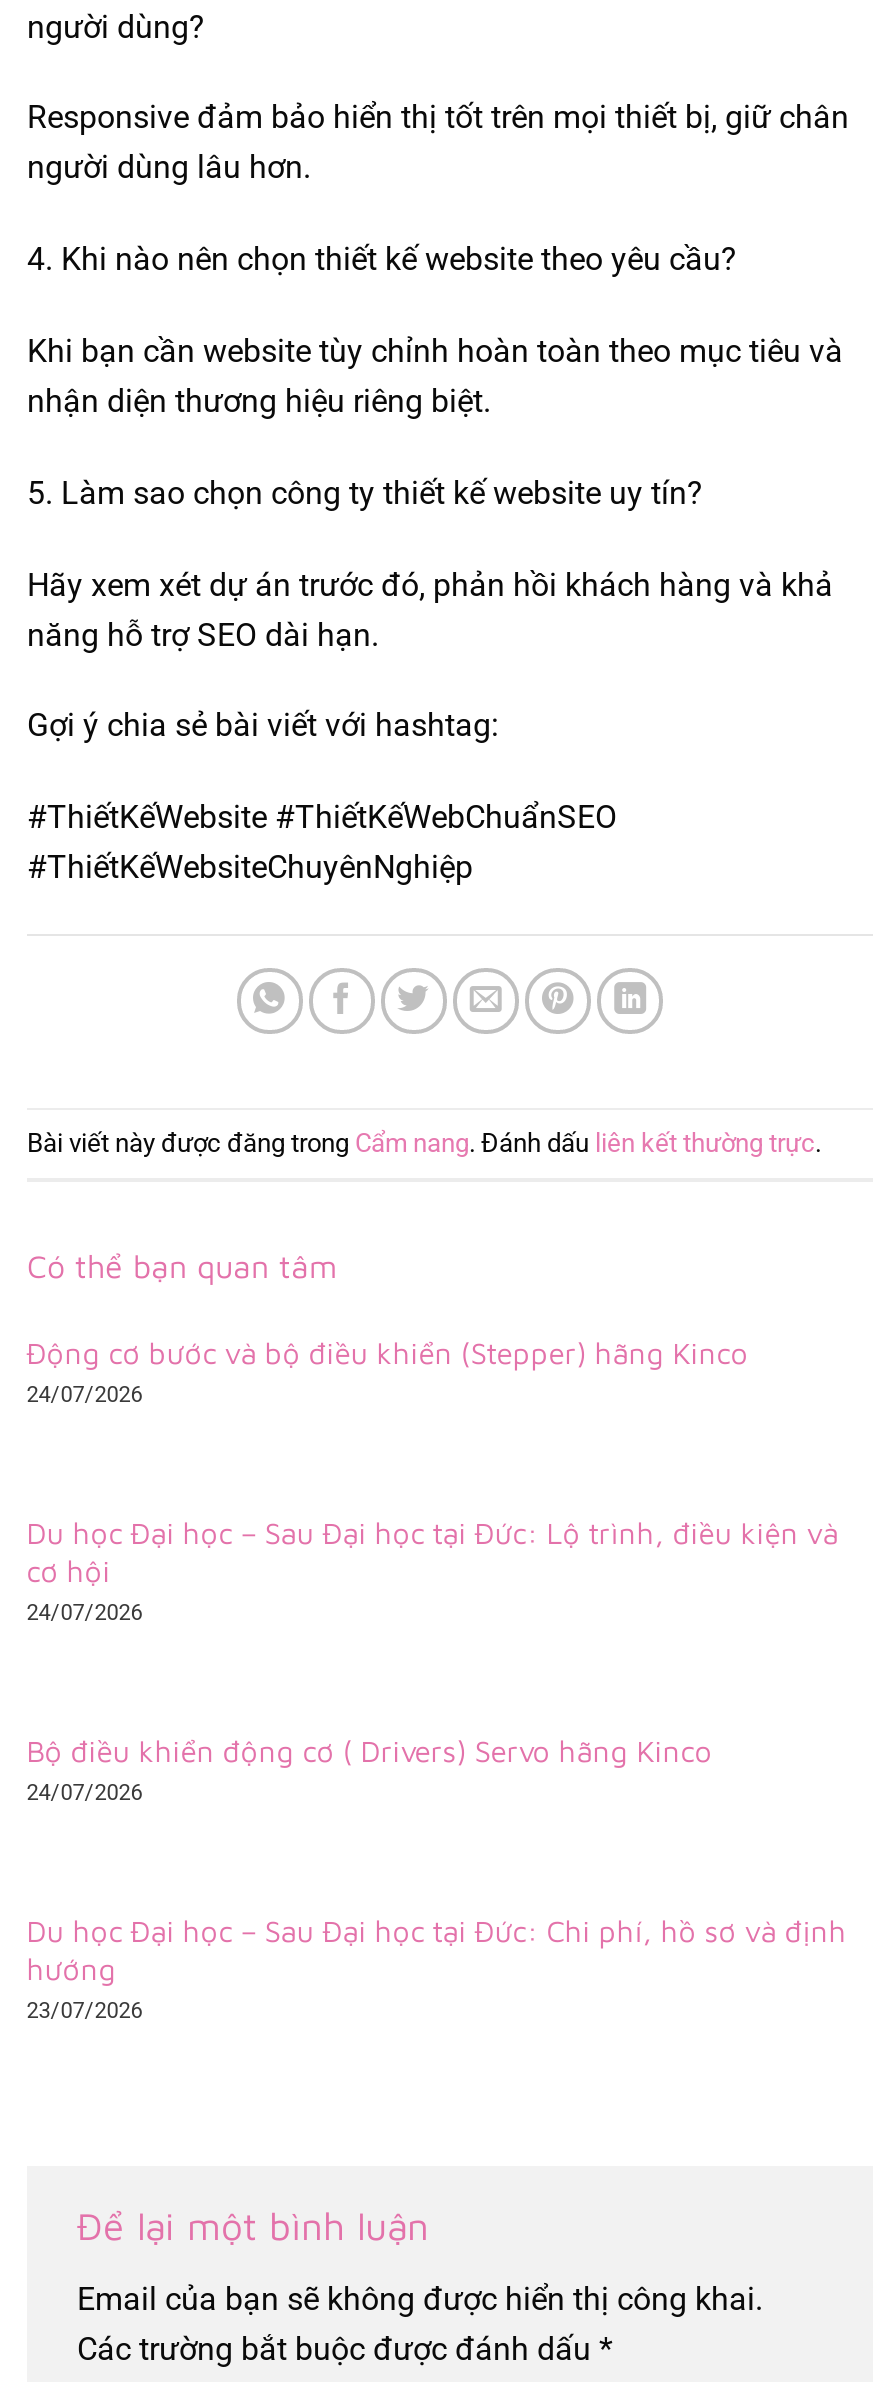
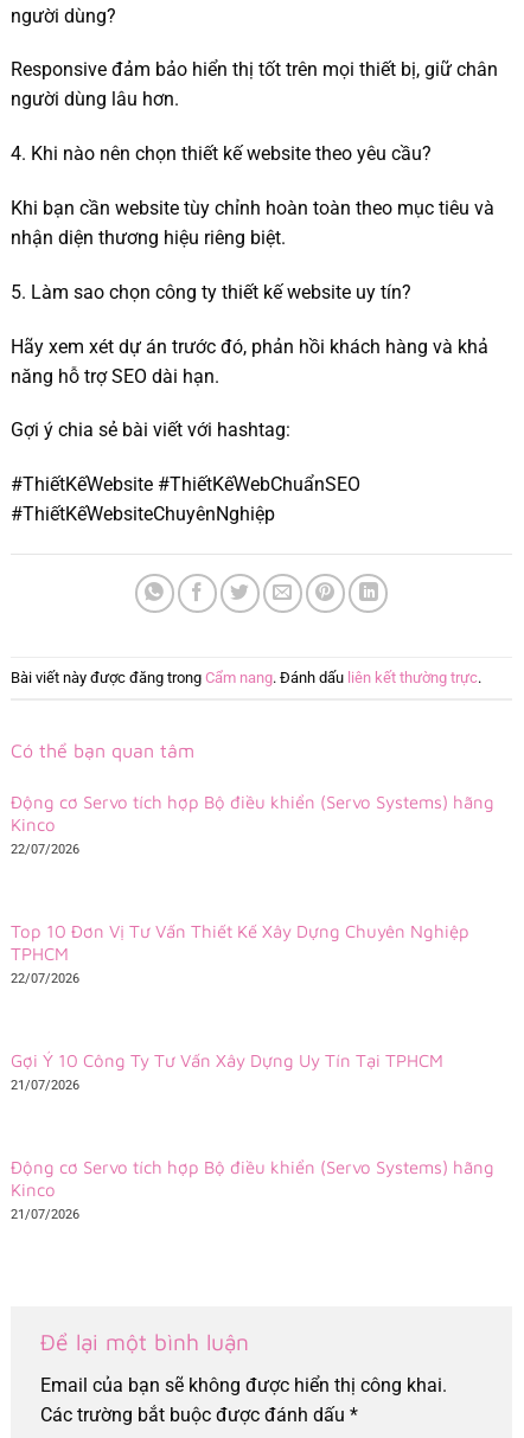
[27,1336,749,1408] Động cơ bước và bộ điều khiển (Stepper) hãng Kinco | 24/07/2026 -> [10,792,494,857] Động cơ Servo tích hợp Bộ điều khiển (Servo Systems) hãng | Kinco | 22/07/2026
[27,1516,839,1626] Du học Đại học – Sau Đại học tại Đức: Lộ trình, điều kiện và | cơ hội | 24/07/2026 -> [10,921,469,986] Top 10 Đơn Vị Tư Vấn Thiết Kế Xây Dựng Chuyên Nghiệp | TPHCM | 22/07/2026
[27,1734,713,1806] Bộ điều khiển động cơ ( Drivers) Servo hãng Kinco | 24/07/2026 -> [10,1050,443,1093] Gợi Ý 10 Công Ty Tư Vấn Xây Dựng Uy Tín Tại TPHCM | 21/07/2026
[27,1914,847,2024] Du học Đại học – Sau Đại học tại Đức: Chi phí, hồ sơ và định | hướng | 23/07/2026 -> [10,1157,494,1222] Động cơ Servo tích hợp Bộ điều khiển (Servo Systems) hãng | Kinco | 21/07/2026

